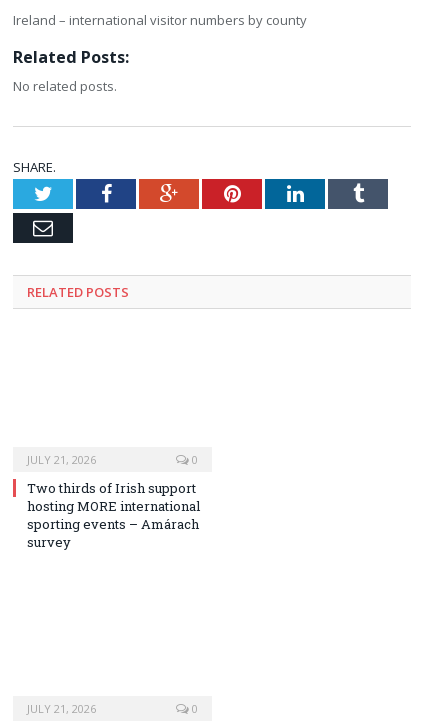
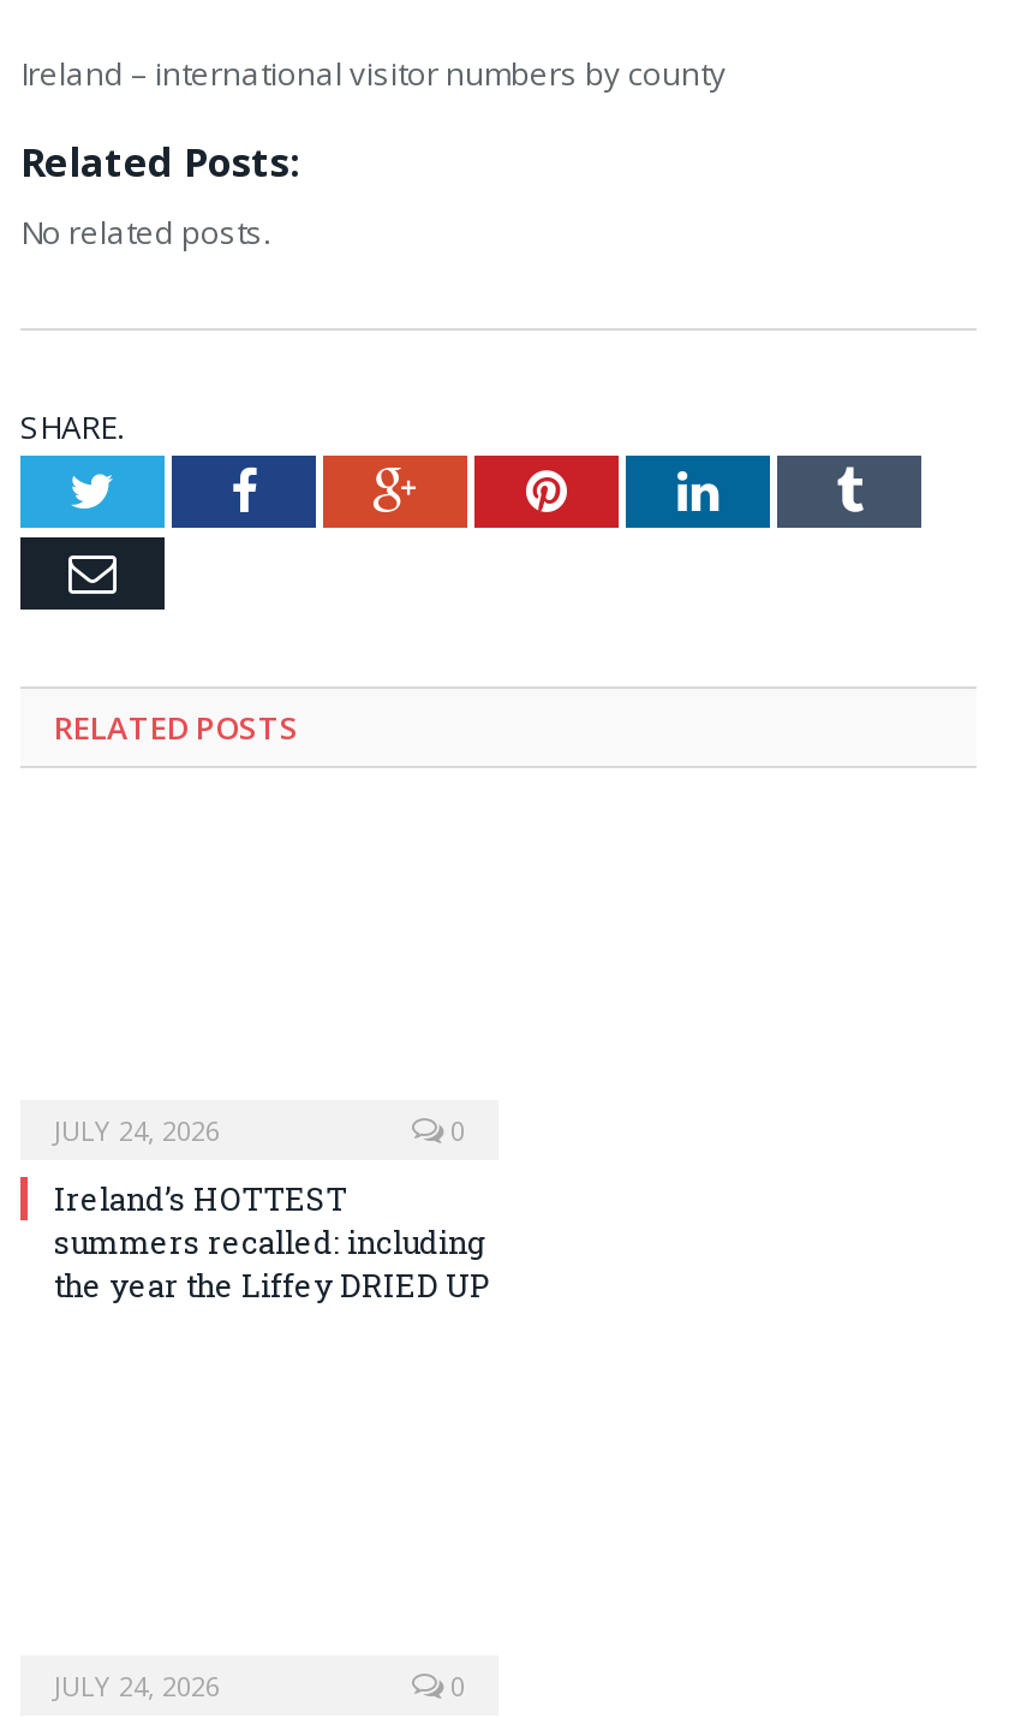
[27,452,96,467] JULY 21, 2026 -> [54,1113,220,1149] JULY 24, 2026
[27,479,200,551] Two thirds of Irish support | hosting MORE international | sporting events – Amárach | survey -> [54,1177,491,1307] Ireland’s HOTTEST | summers recalled: including | the year the Liffey DRIED UP
[27,701,96,716] JULY 21, 2026 -> [54,1668,220,1705] JULY 24, 2026

